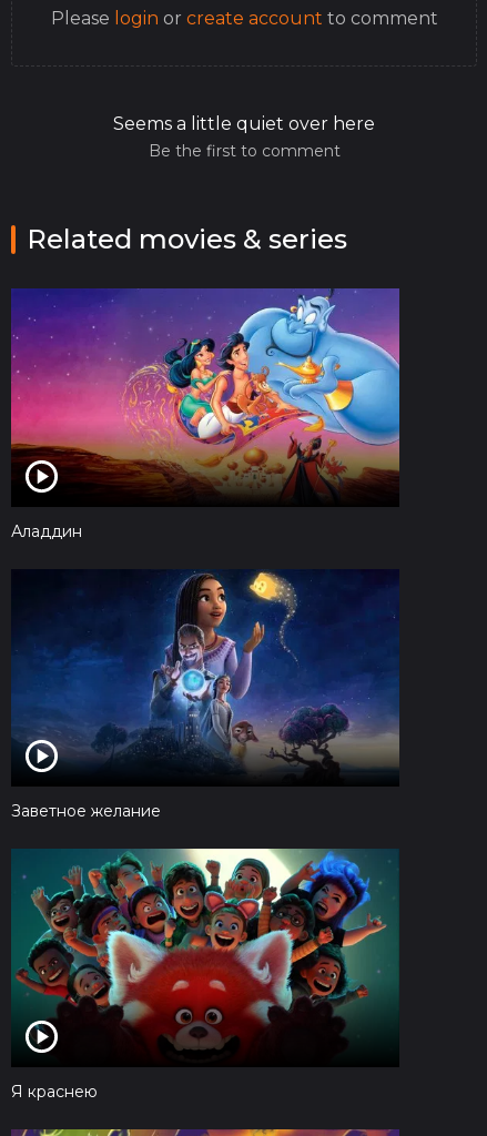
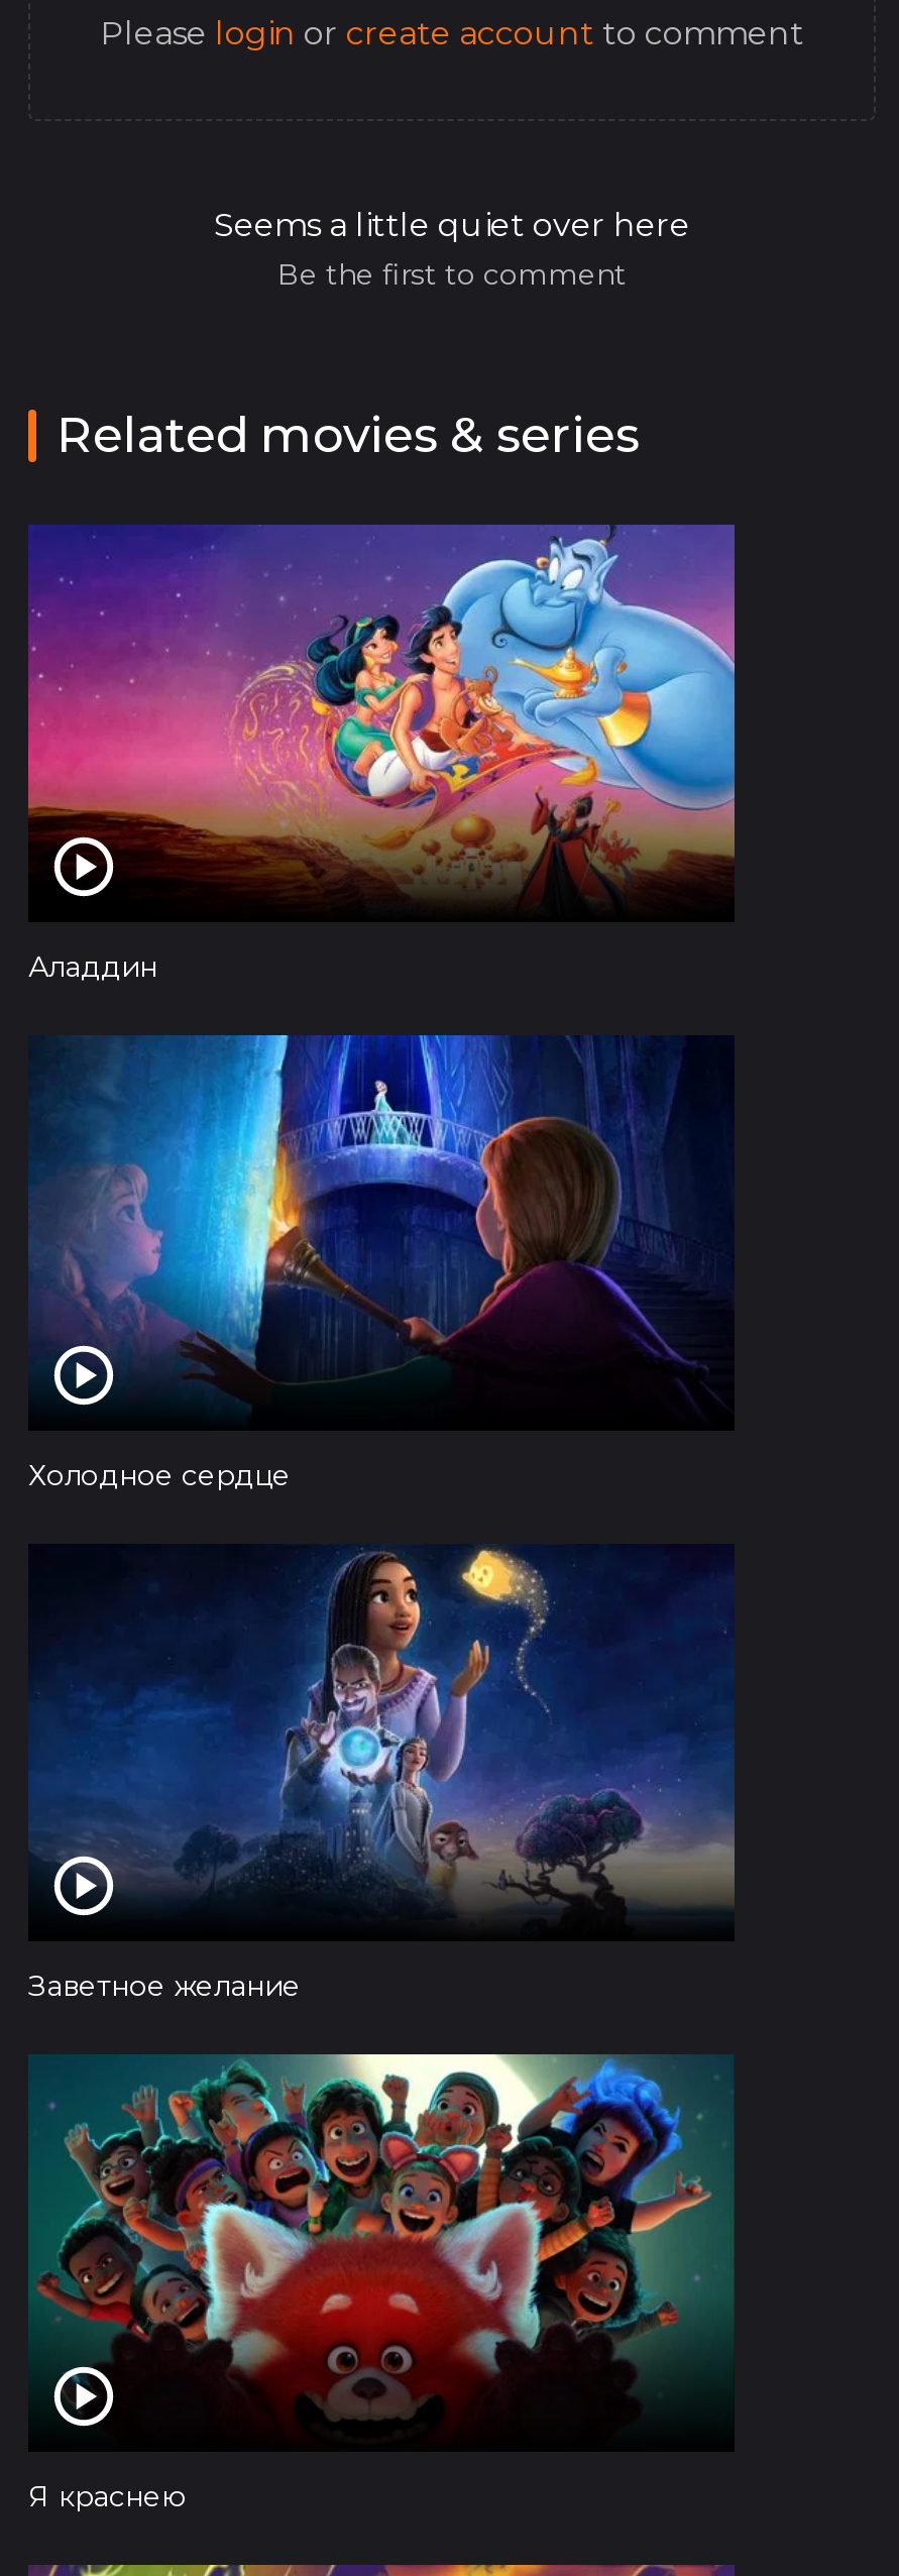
none -> [28,1033,735,1494] [image] | Холодное сердце

